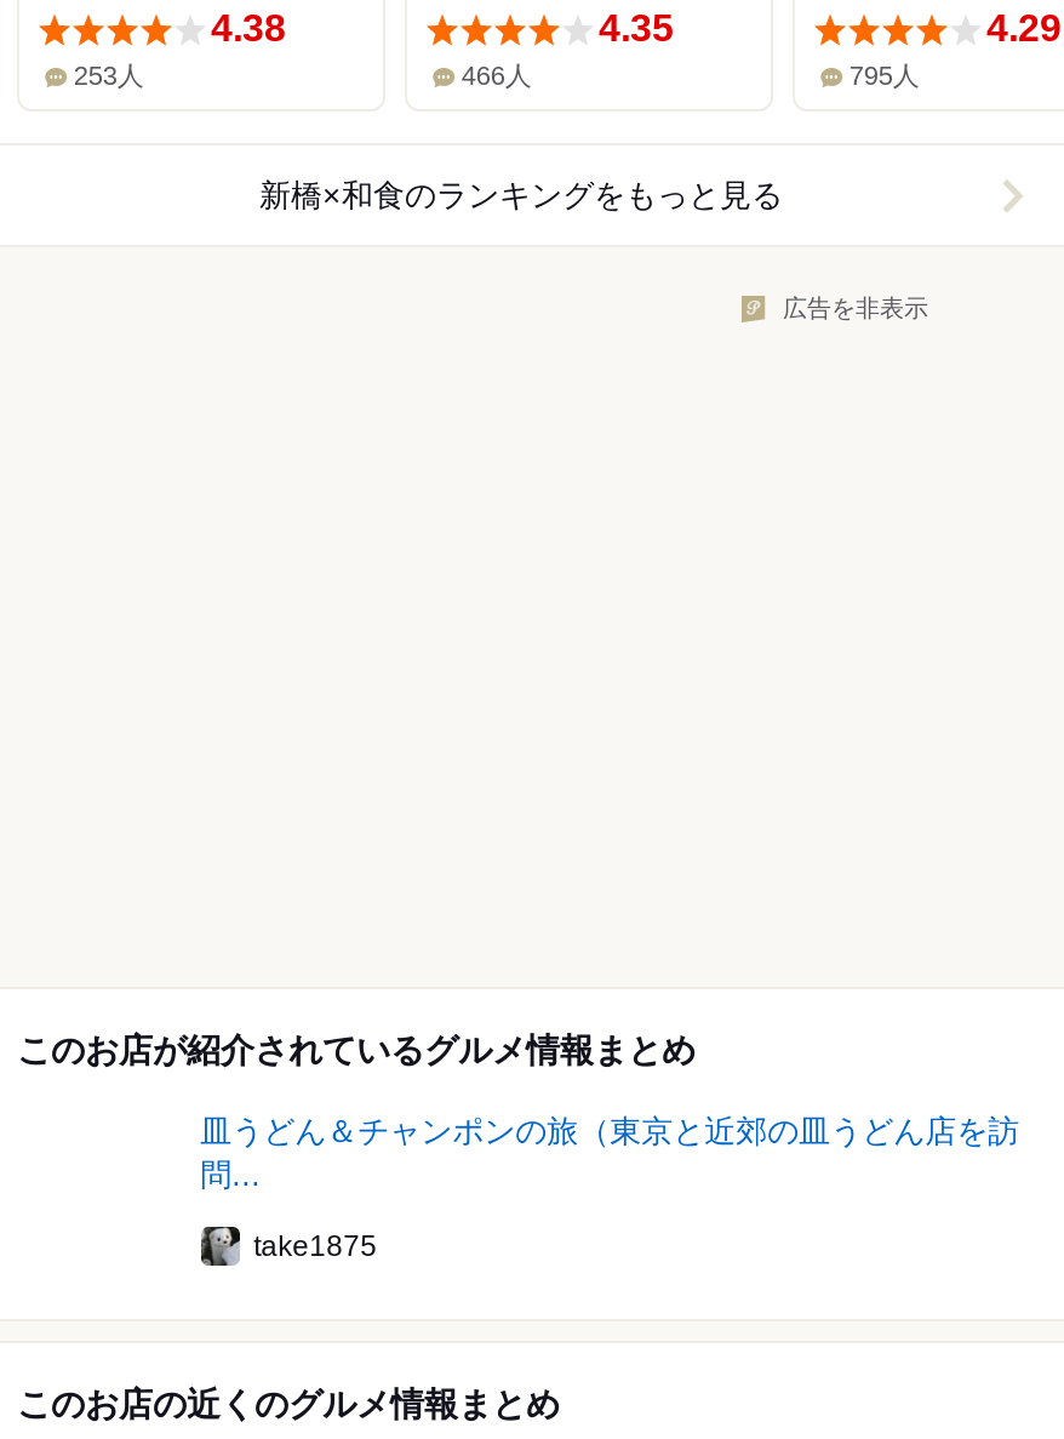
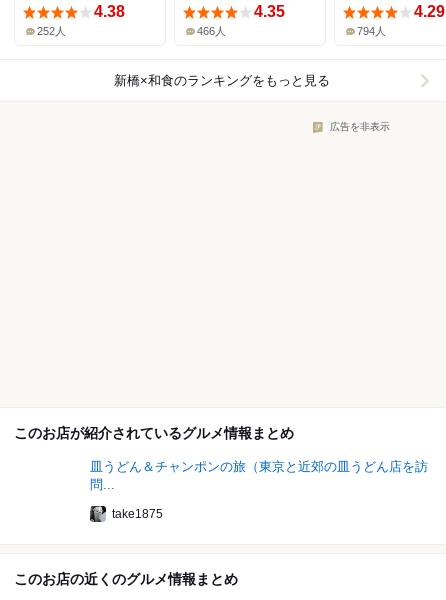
[74,61,144,90] 253人 -> [37,25,66,37] 252人
[849,61,920,90] 795人 -> [357,25,386,37] 794人

